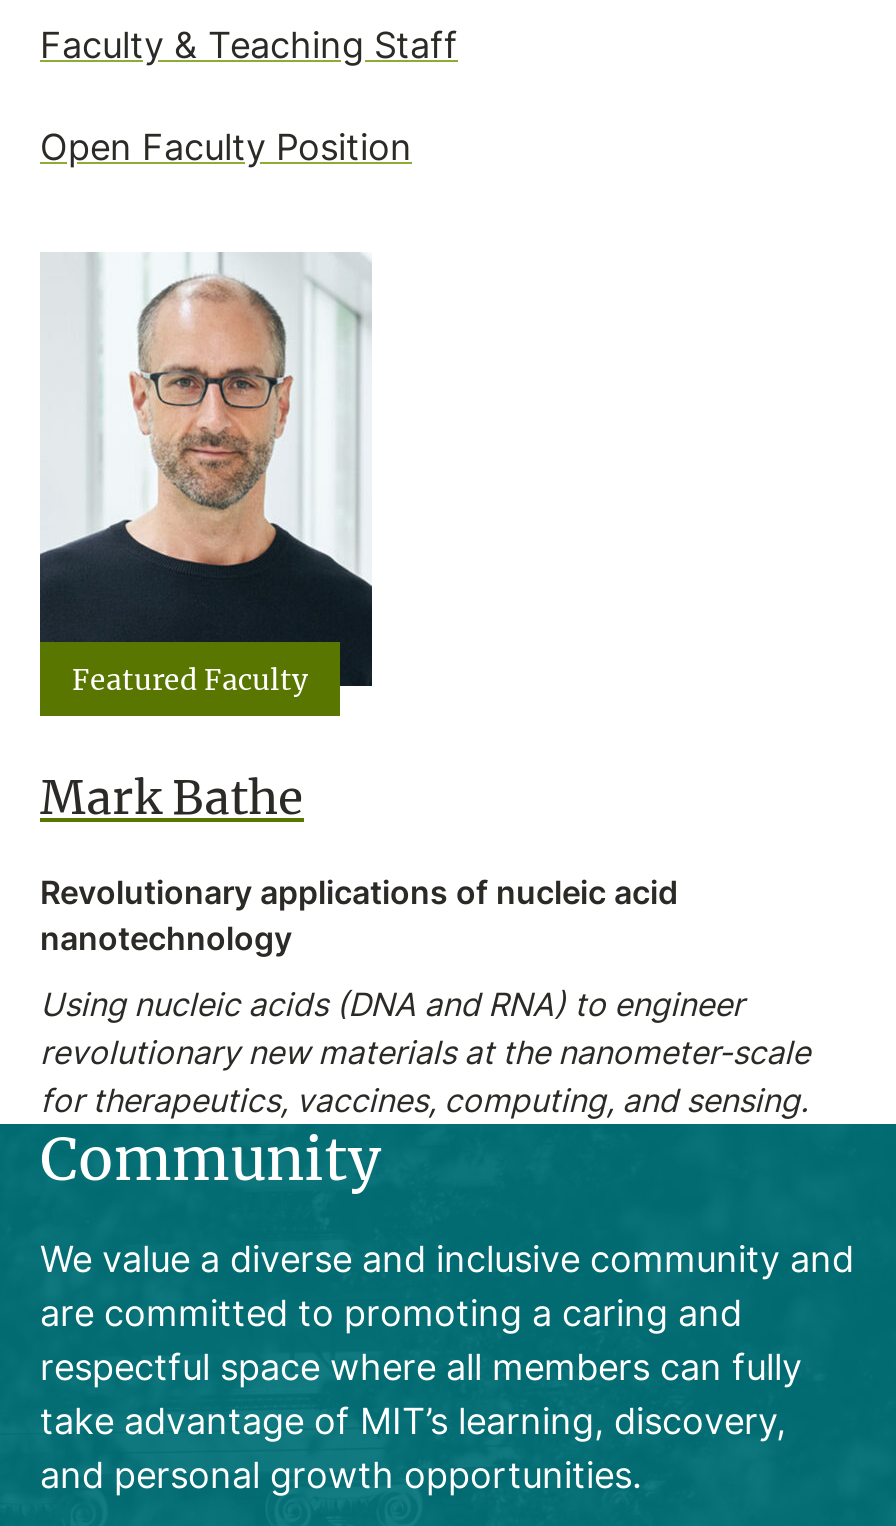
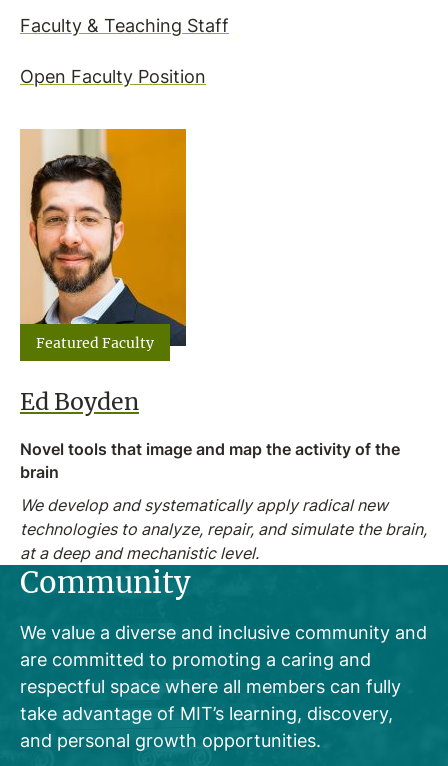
[38,252,374,668] [image] -> [19,128,187,338] [image]
[40,765,304,825] Mark Bathe -> [20,385,139,415] Ed Boyden
[40,867,678,959] Revolutionary applications of nucleic acid | nanotechnology -> [20,436,400,482] Novel tools that image and map the activity of the | brain
[40,981,810,1121] Using nucleic acids (DNA and RNA) to engineer | revolutionary new materials at the nanometer-scale | for therapeutics, vaccines, computing, and sensing. -> [20,493,427,563] We develop and systematically apply radical new | technologies to analyze, repair, and simulate the brain, | at a deep and mechanistic level.

